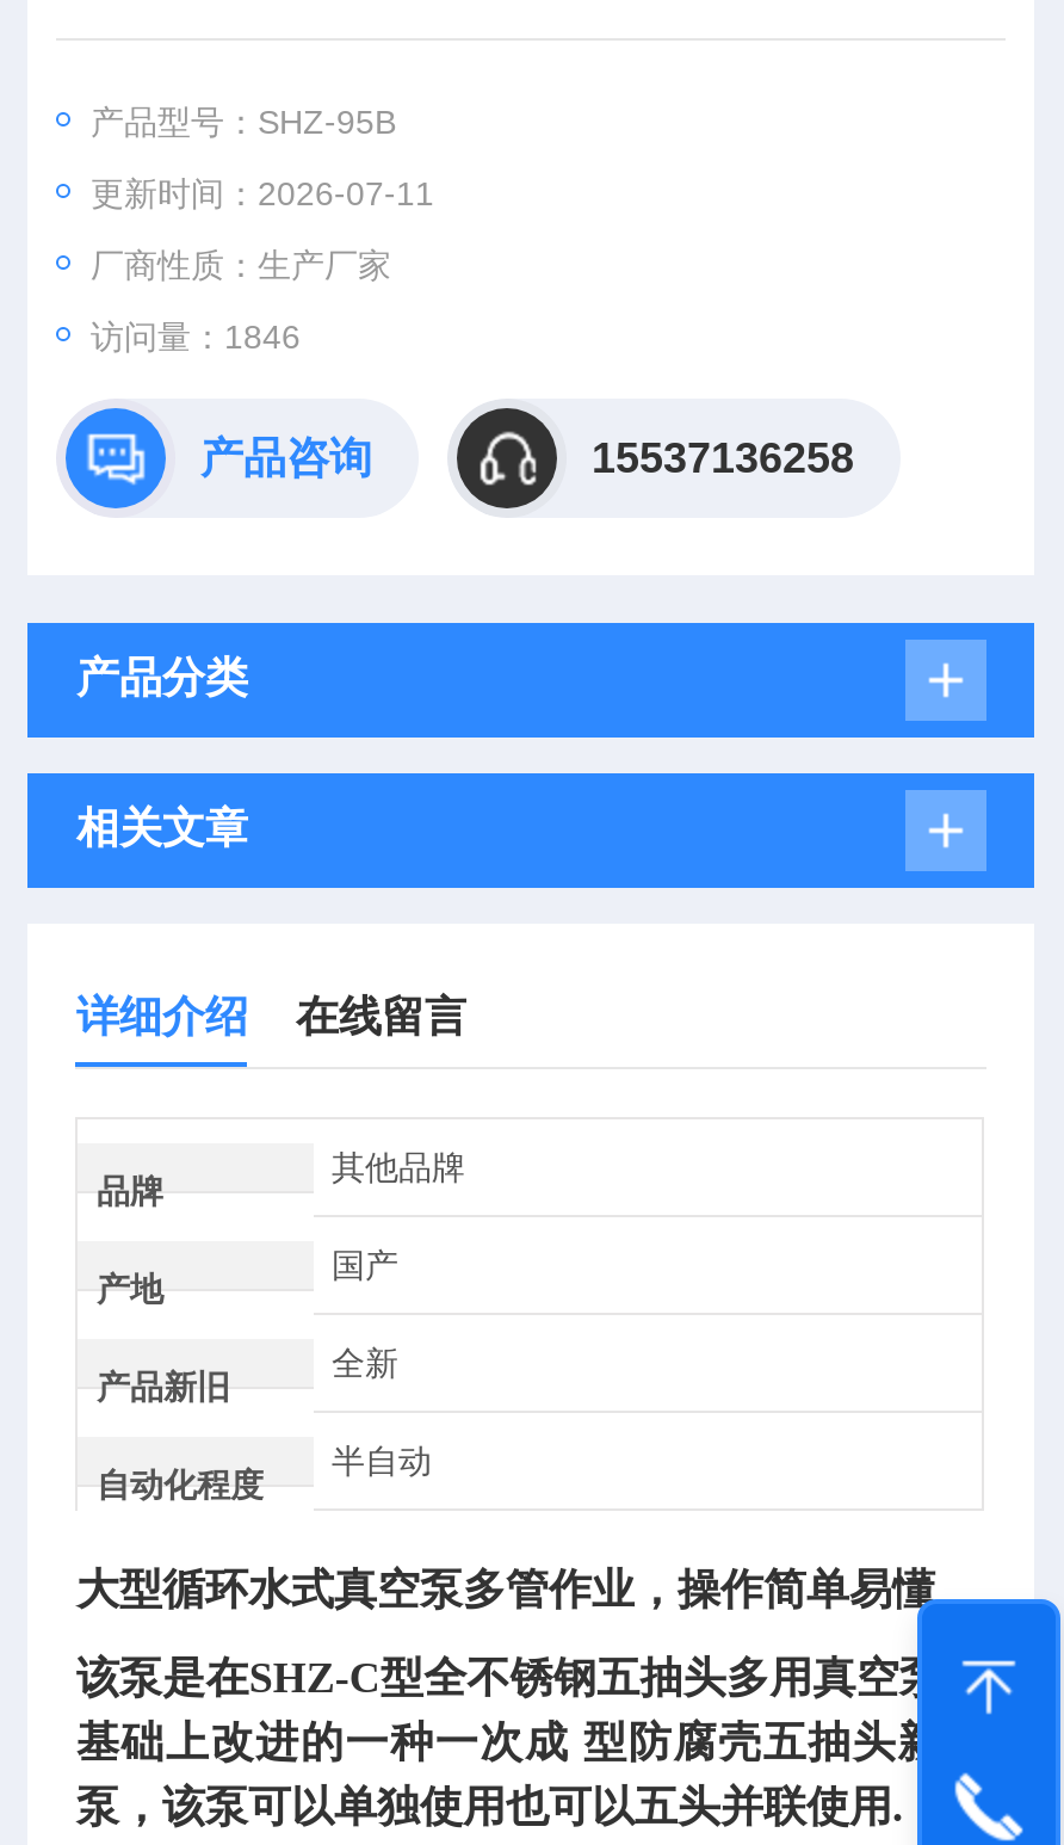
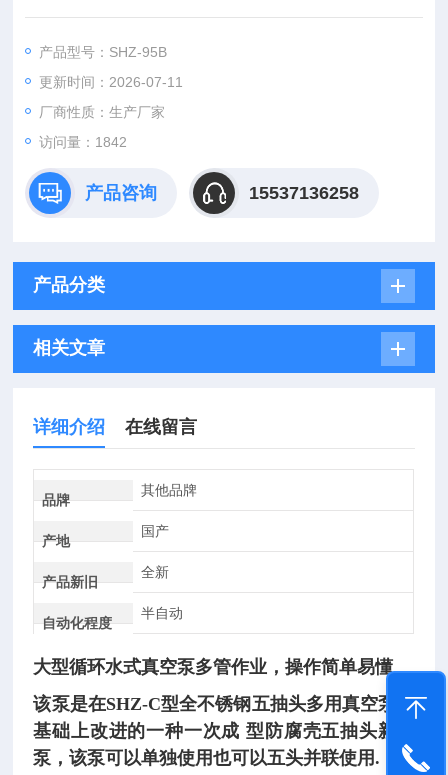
[90,317,300,356] 访问量：1846 -> [39,134,127,150] 访问量：1842

